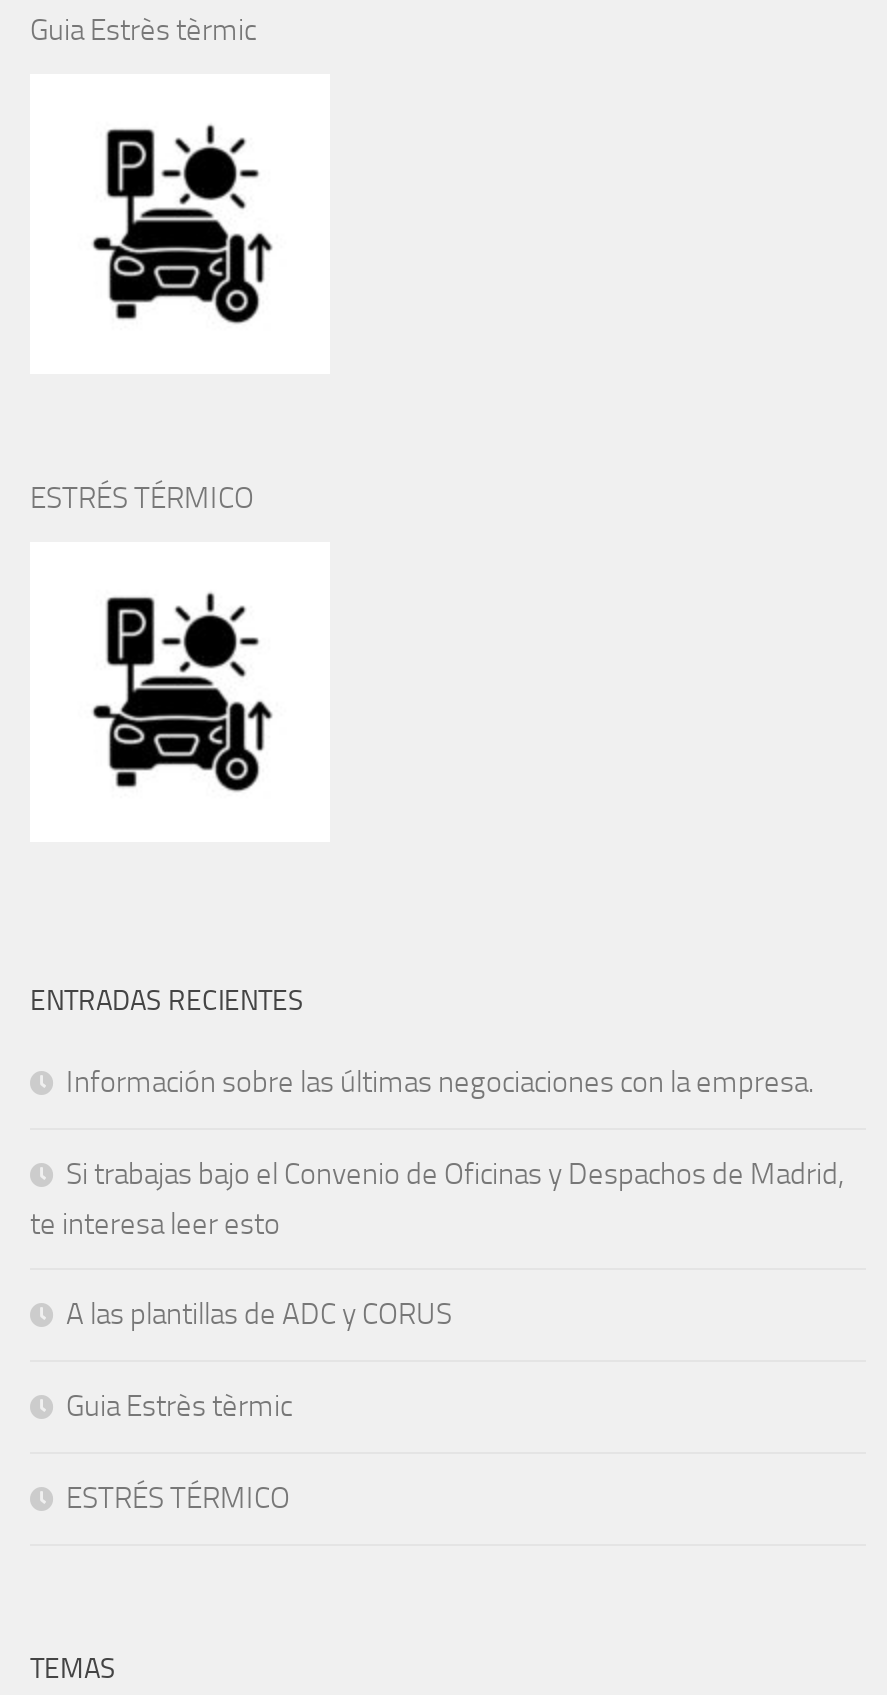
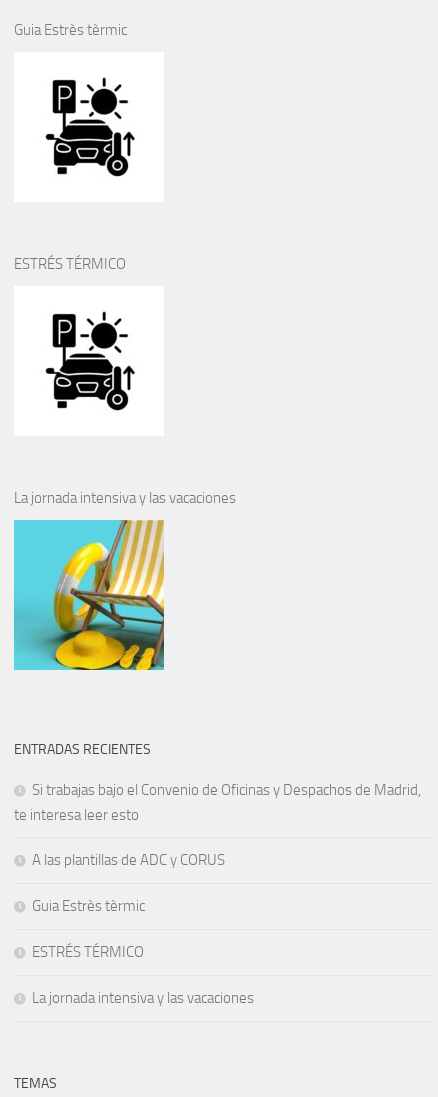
none -> [13,519,165,671] [image]
none -> [14,489,236,507] La jornada intensiva y las vacaciones
[66,1065,814,1101] Información sobre las últimas negociaciones con la empresa. -> none
none -> [32,989,254,1007] La jornada intensiva y las vacaciones

